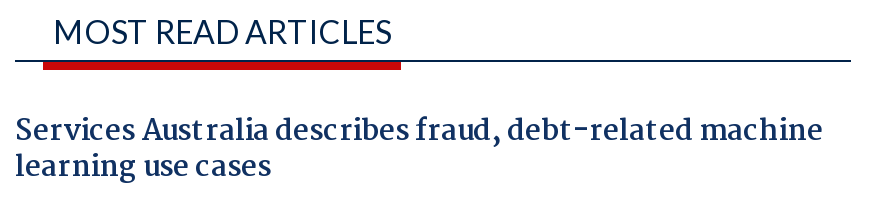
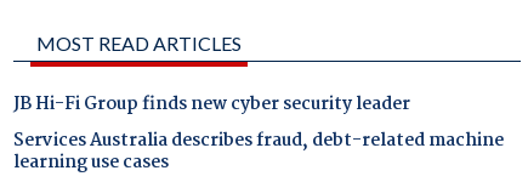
none -> [13,90,410,119] JB Hi-Fi Group finds new cyber security leader

